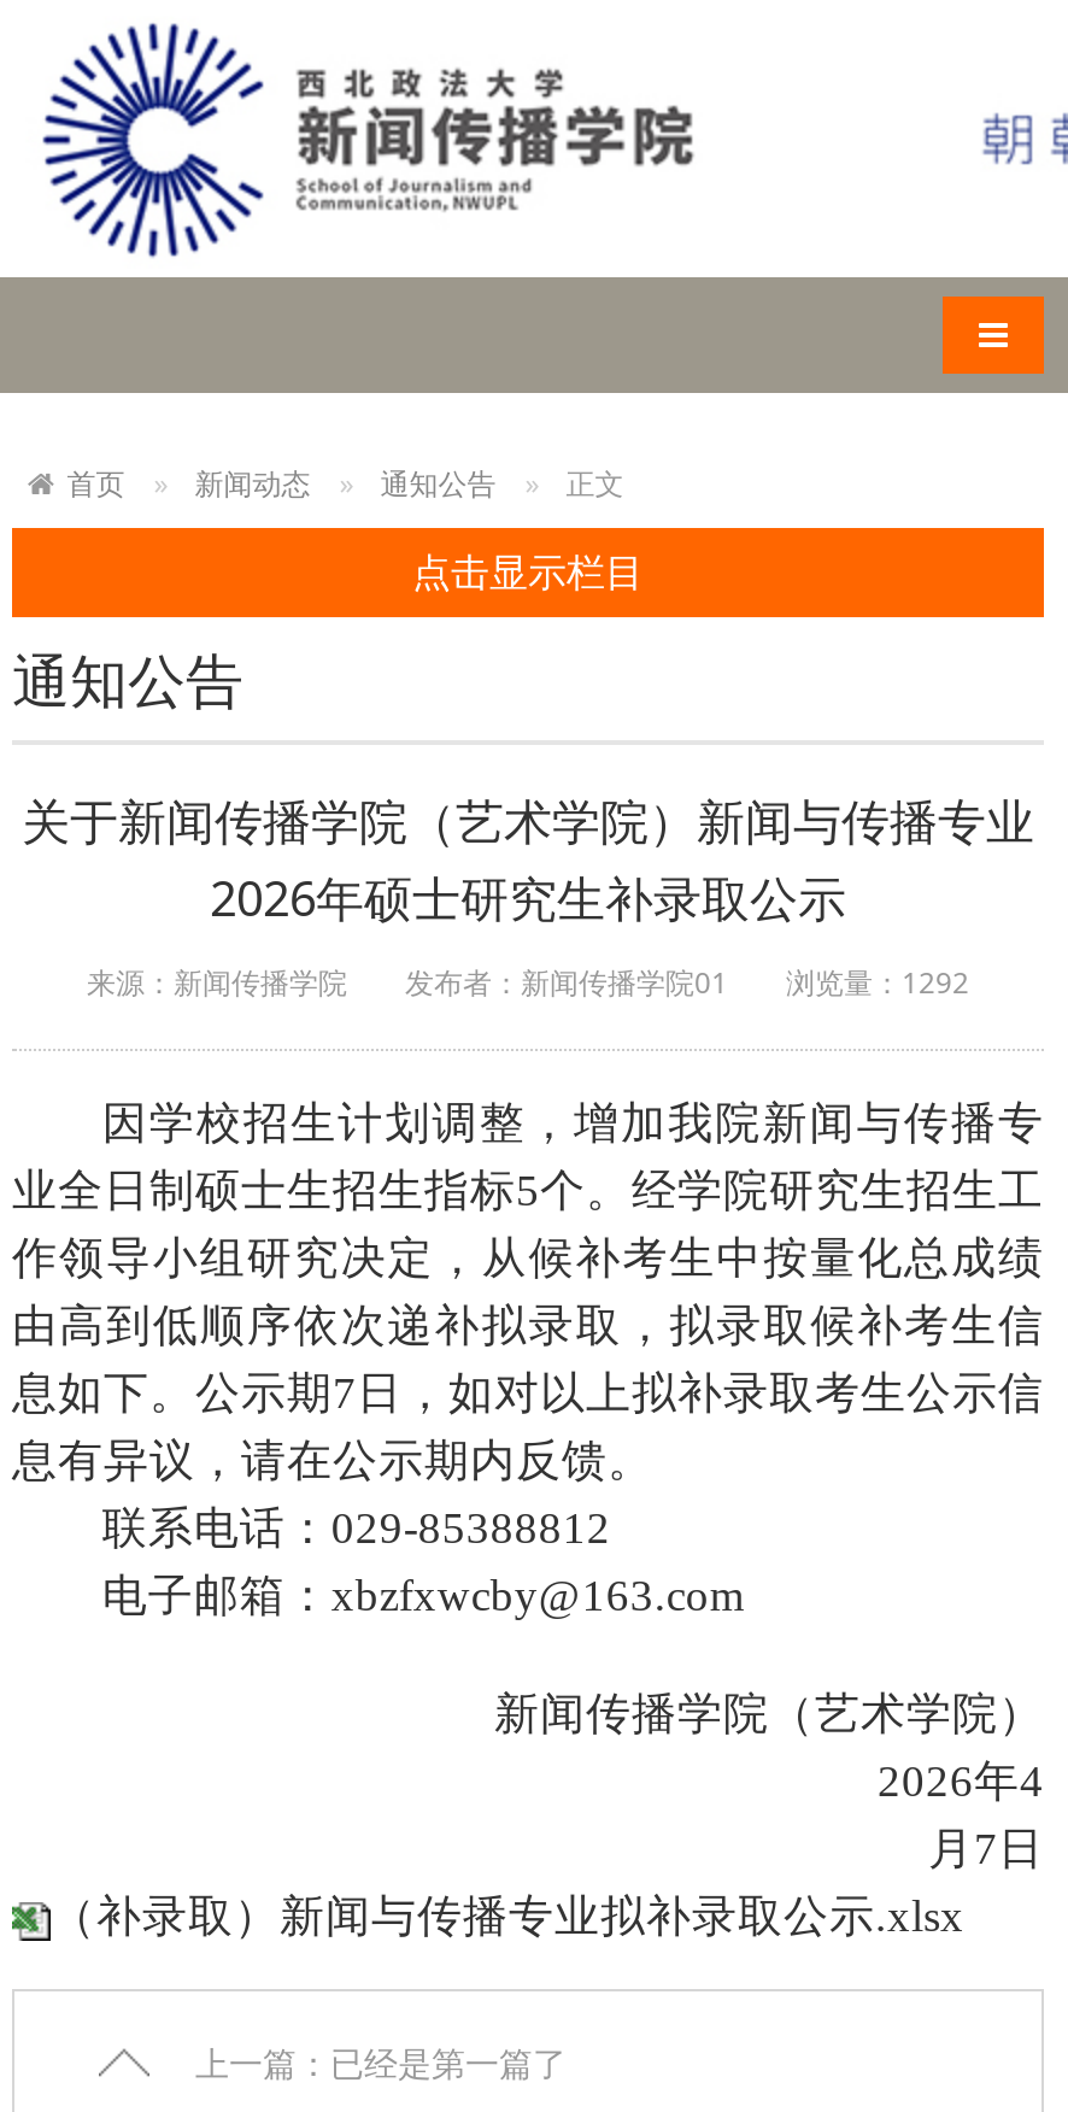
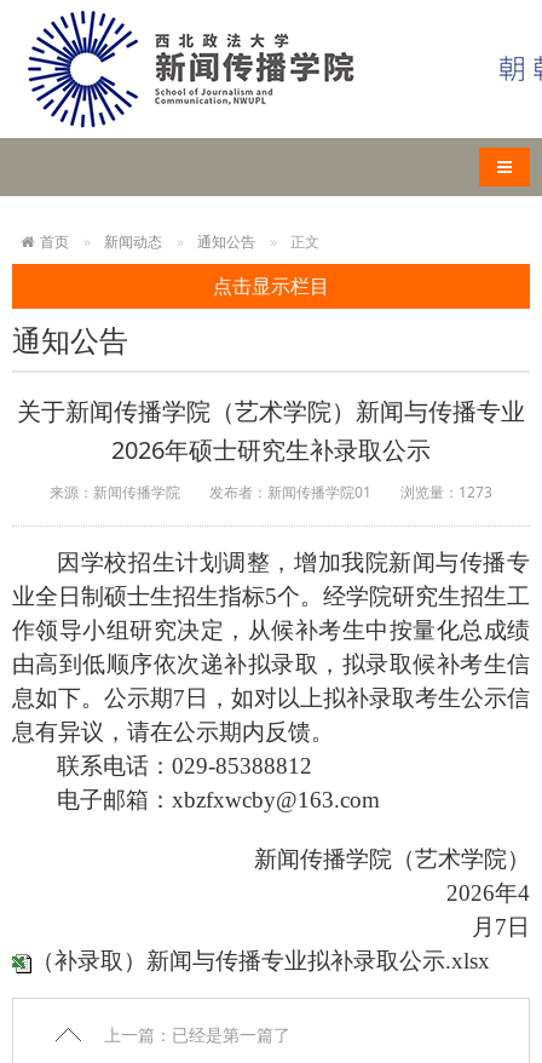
[87,962,969,1003] 来源：新闻传播学院 发布者：新闻传播学院01 浏览量：1292 -> [50,482,492,502] 来源：新闻传播学院 发布者：新闻传播学院01 浏览量：1273

